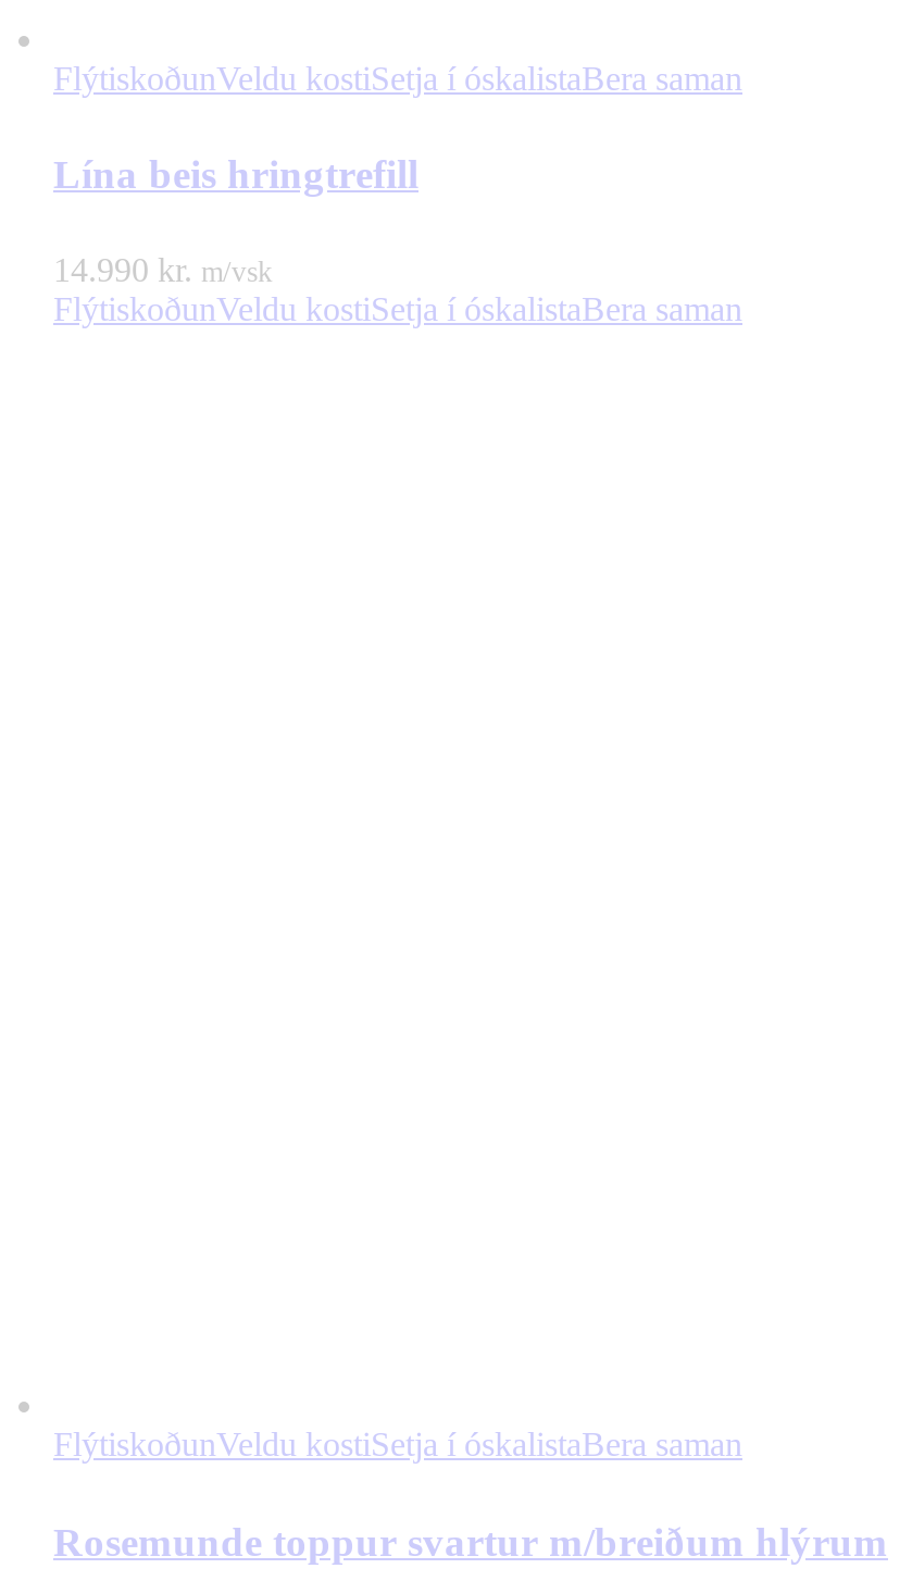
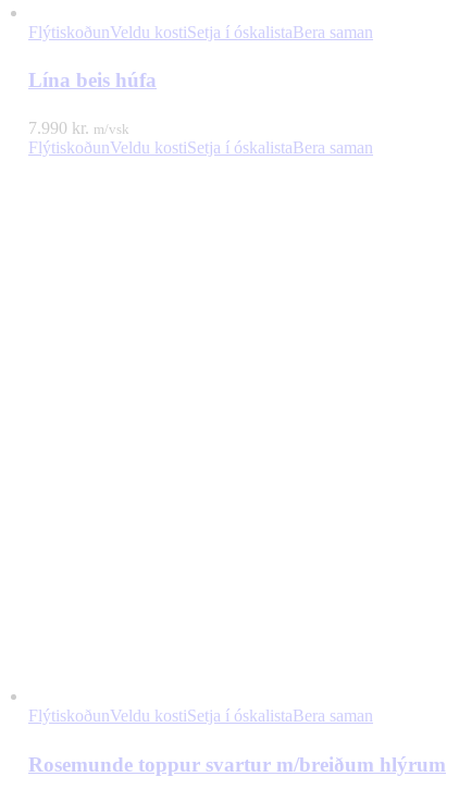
[53,152,418,198] Lína beis hringtrefill -> [28,69,157,92] Lína beis húfa
[53,251,273,288] 14.990 kr. m/vsk -> [28,119,129,137] 7.990 kr. m/vsk

